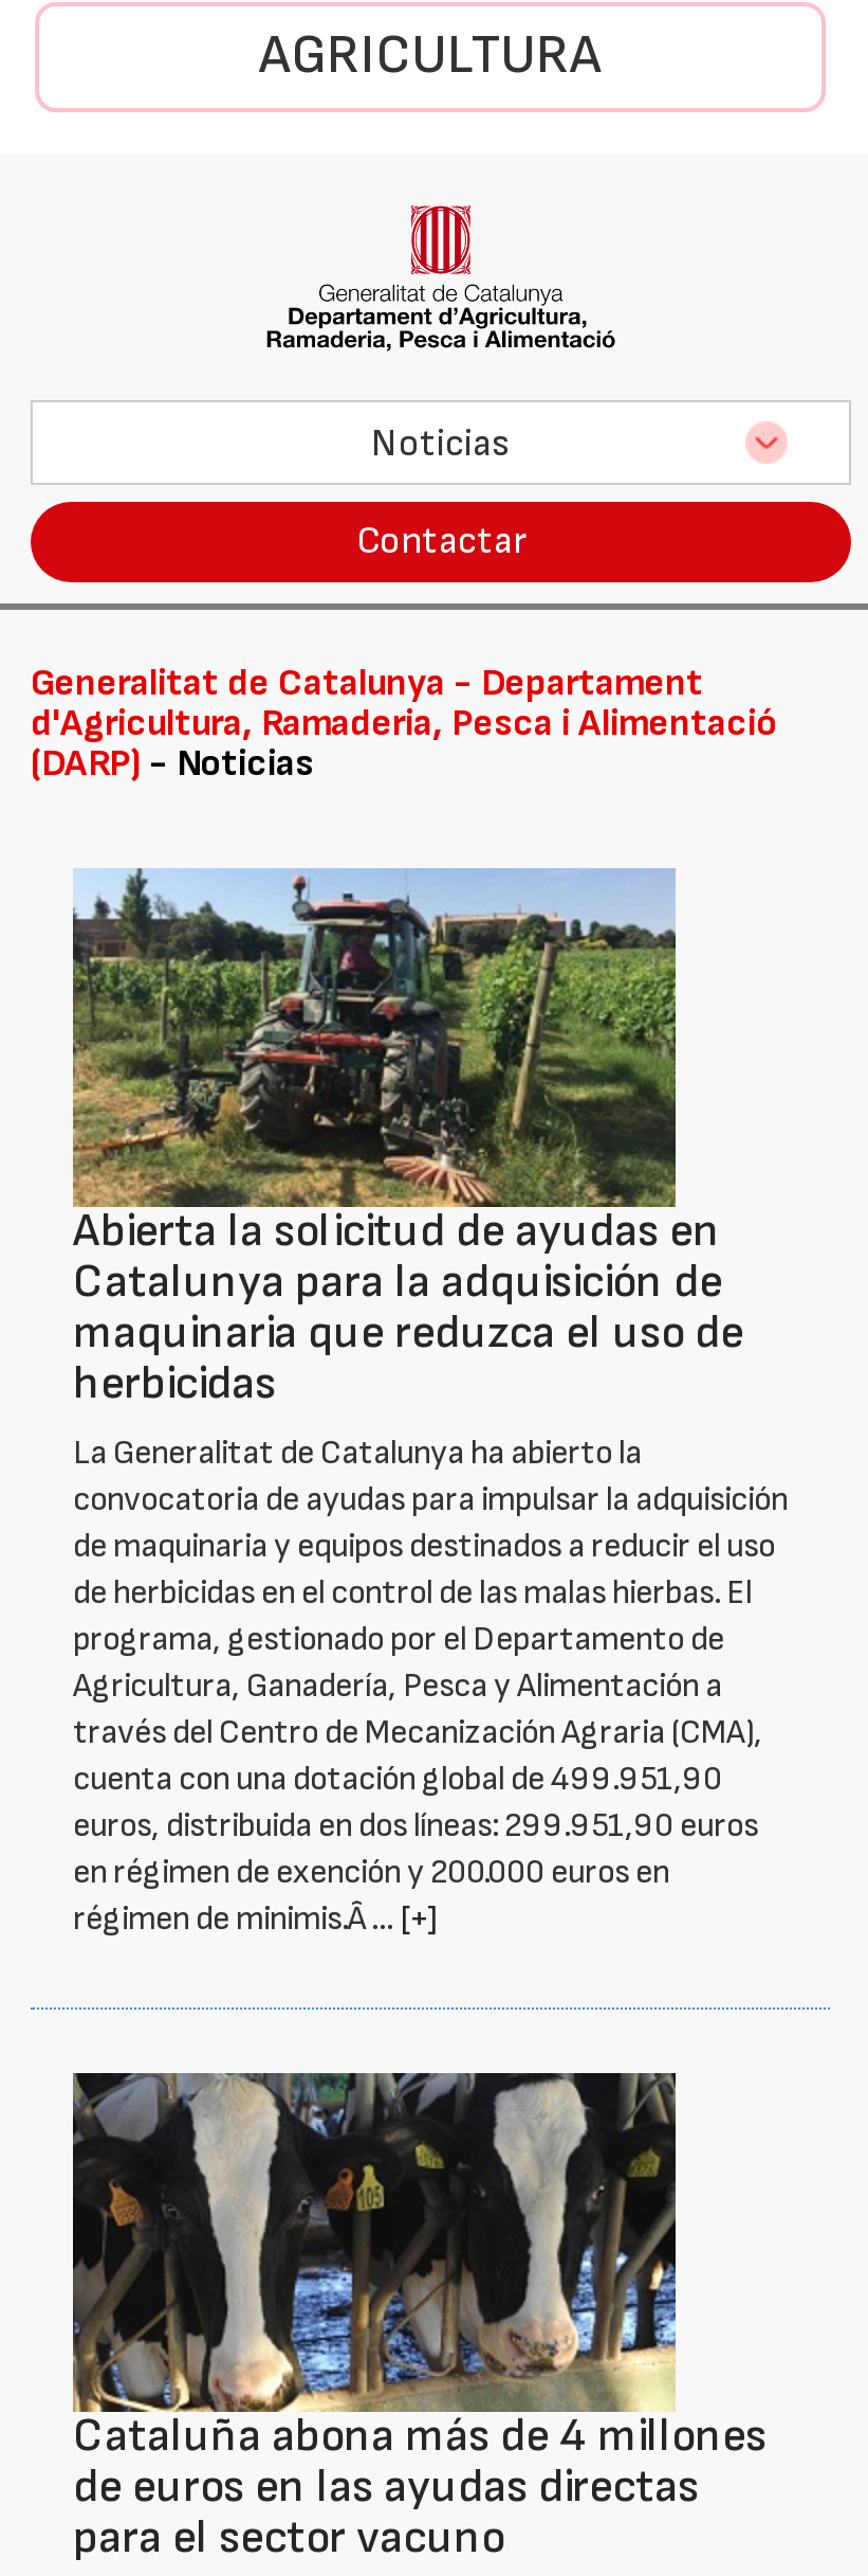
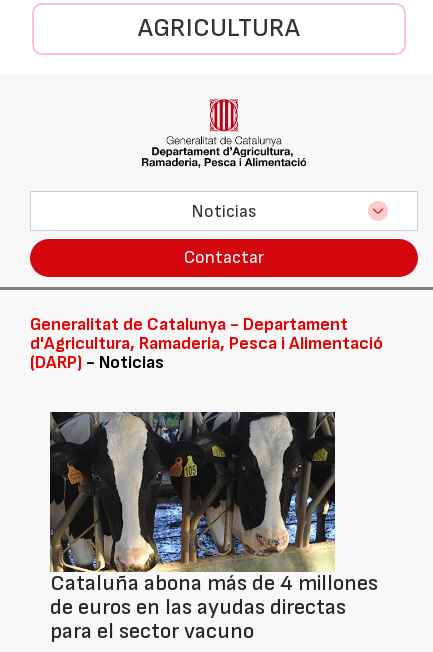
[71,868,788,1940] [image] | Abierta la solicitud de ayudas en | Catalunya para la adquisición de | maquinaria que reduzca el uso de | herbicidas | La Generalitat de Catalunya ha abierto la | convocatoria de ayudas para impulsar la adquisición | de maquinaria y equipos destinados a reducir el uso | de herbicidas en el control de las malas hierbas. El | programa, gestionado por el Departamento de | Agricultura, Ganadería, Pesca y Alimentación a | través del Centro de Mecanización Agraria (CMA), | cuenta con una dotación global de 499.951,90 | euros, distribuida en dos líneas: 299.951,90 euros | en régimen de exención y 200.000 euros en | régimen de minimis.Â … [+] -> none

